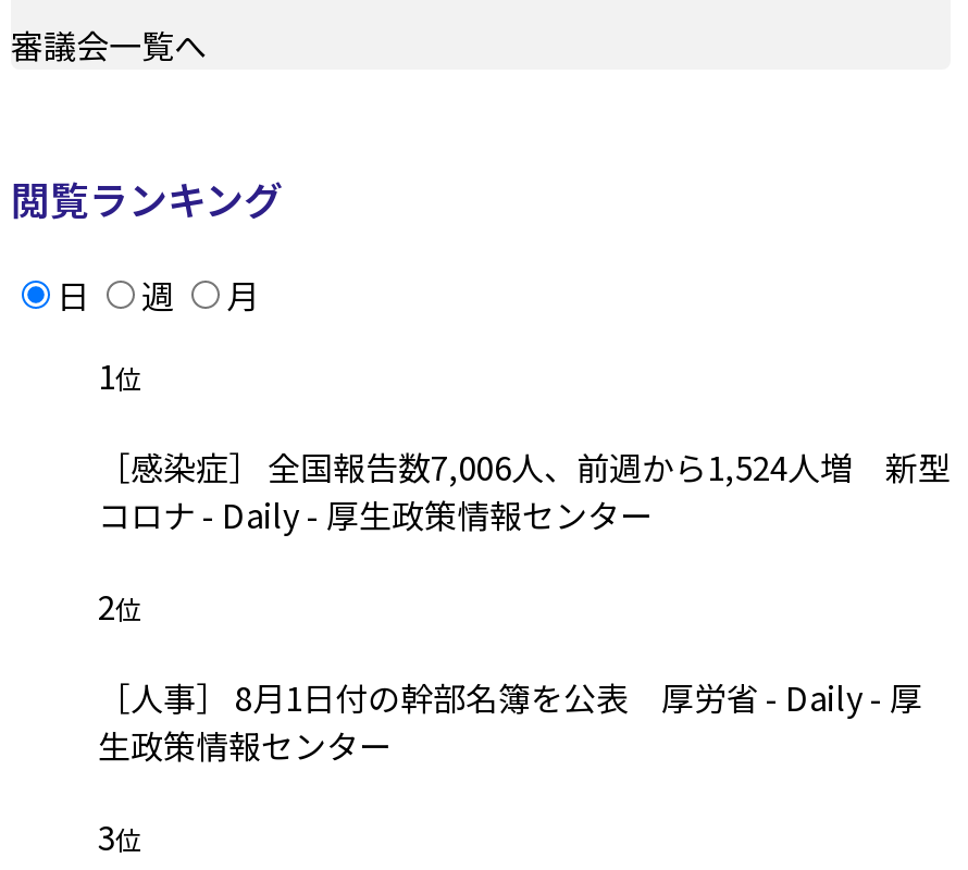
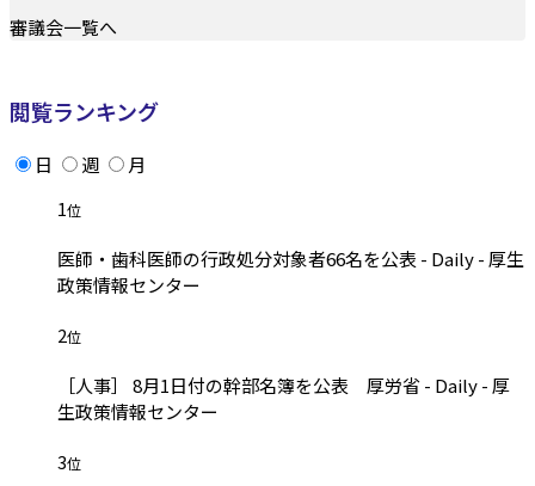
[98,444,951,538] ［感染症］ 全国報告数7,006人、前週から1,524人増 新型 | コロナ - Daily - 厚生政策情報センター -> [57,246,524,297] 医師・歯科医師の行政処分対象者66名を公表 - Daily - 厚生 | 政策情報センター

